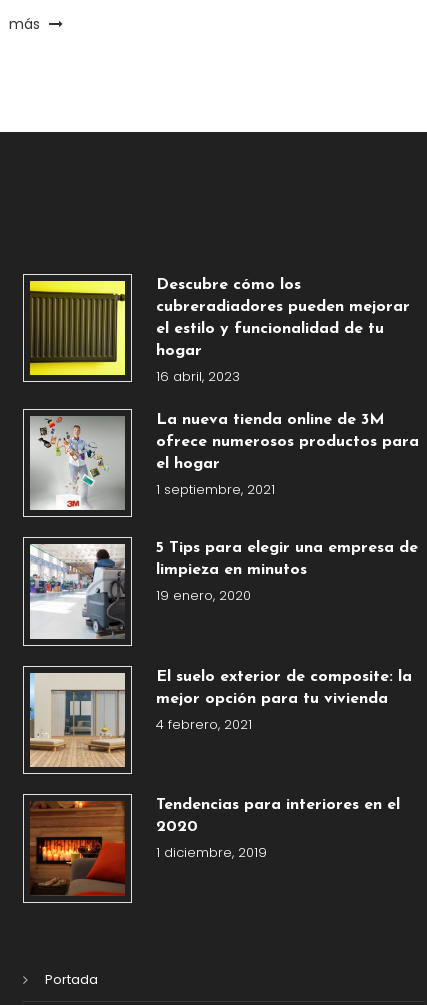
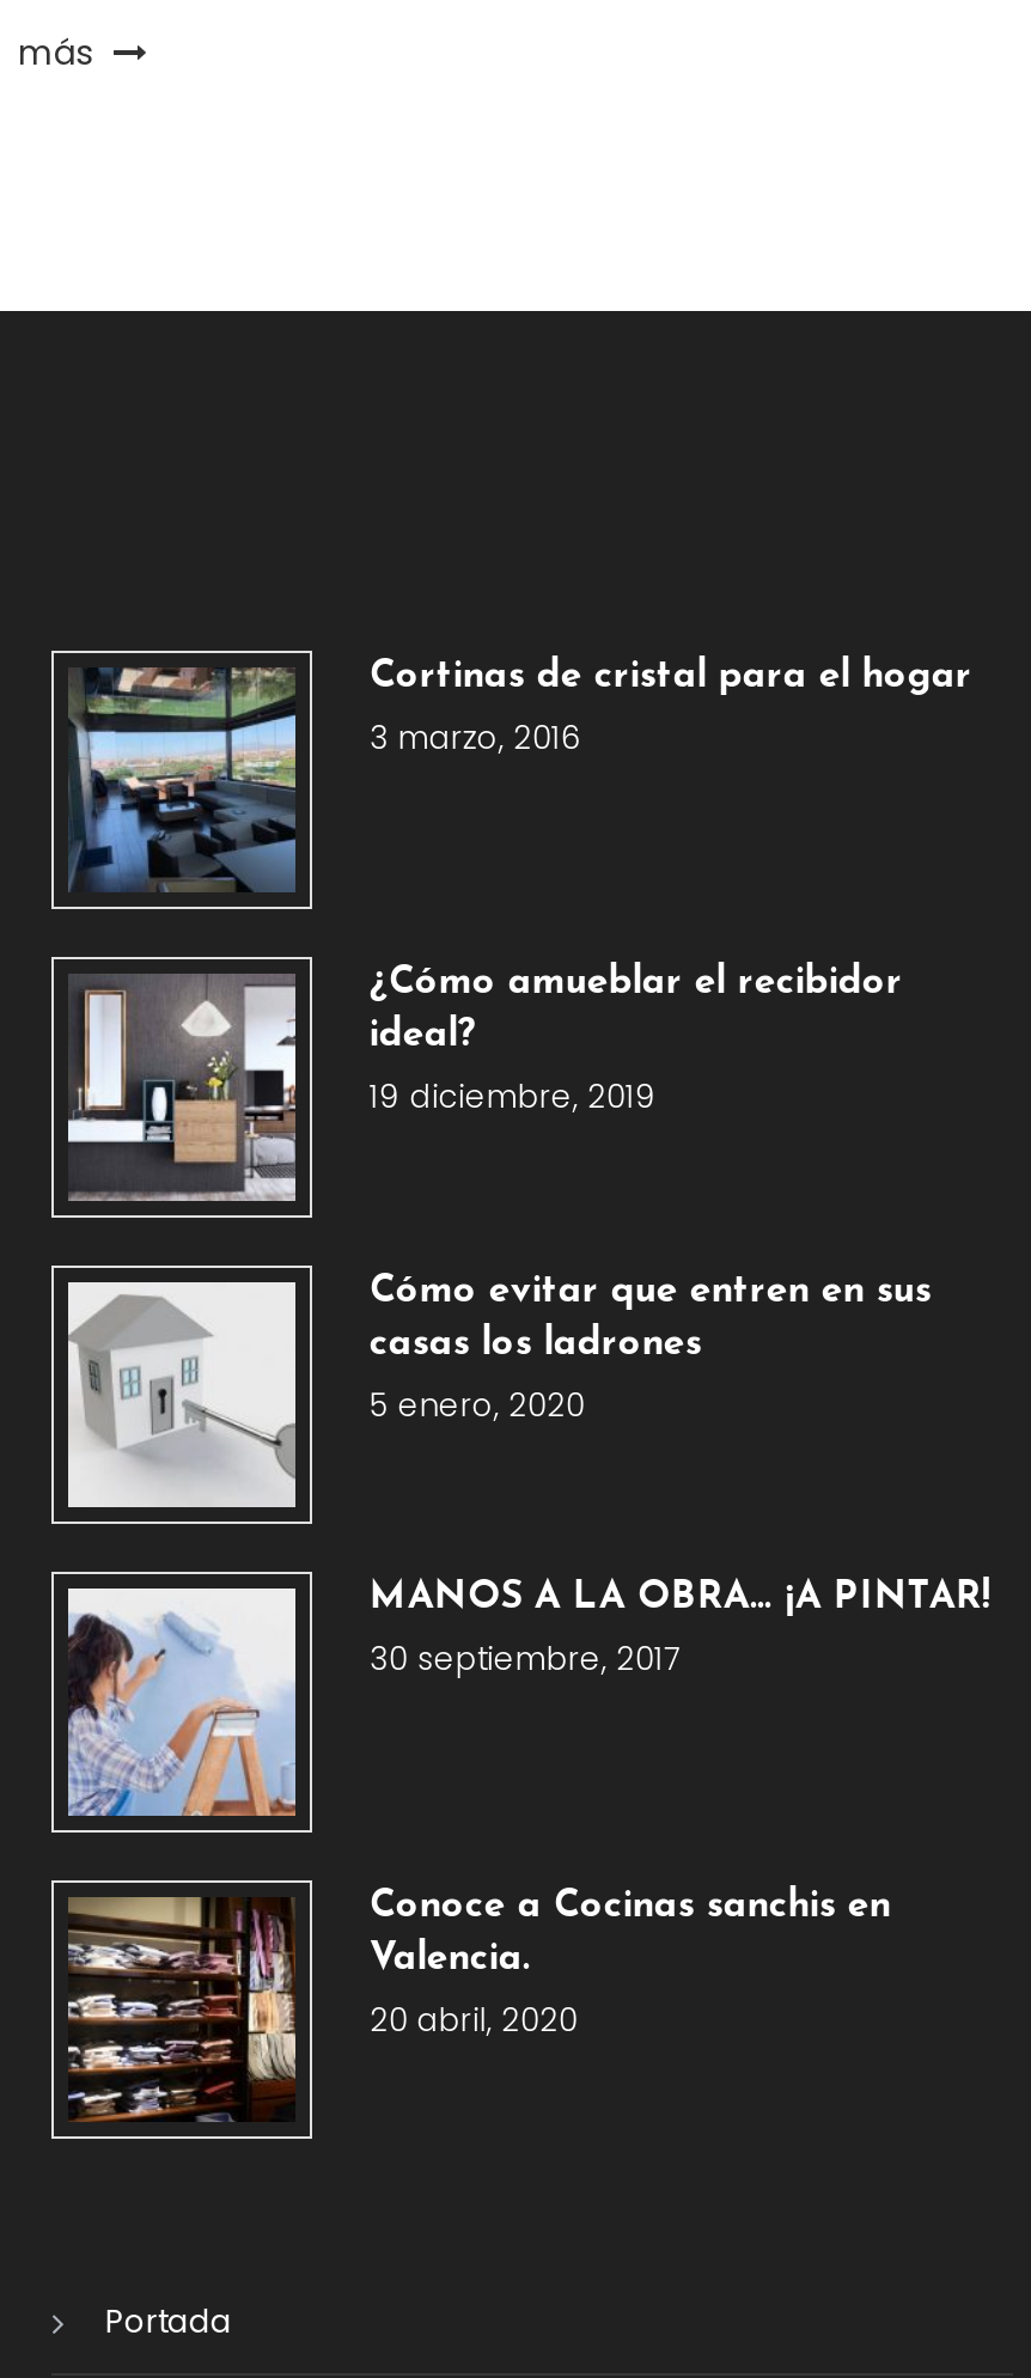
[29,277,410,386] [image] | Descubre cómo los | cubreradiadores pueden mejorar | el estilo y funcionalidad de tu | hogar | 16 abril, 2023 -> [68,658,972,892] [image] | Cortinas de cristal para el hogar | 3 marzo, 2016
[29,412,419,510] [image] | La nueva tienda online de 3M | ofrece numerosos productos para | el hogar | 1 septiembre, 2021 -> [68,965,903,1201] [image] | ¿Cómo amueblar el recibidor | ideal? | 19 diciembre, 2019
[29,540,418,639] [image] | 5 Tips para elegir una empresa de | limpieza en minutos | 19 enero, 2020 -> [68,1272,931,1510] [image] | Cómo evitar que entren en sus | casas los ladrones | 5 enero, 2020
[29,669,412,767] [image] | El suelo exterior de composite: la | mejor opción para tu vivienda | 4 febrero, 2021 -> [66,1580,991,1818] [image] | MANOS A LA OBRA… ¡A PINTAR! | 30 septiembre, 2017
[30,797,400,897] [image] | Tendencias para interiores en el | 2020 | 1 diciembre, 2019 -> [66,1887,891,2124] [image] | Conoce a Cocinas sanchis en | Valencia. | 20 abril, 2020

